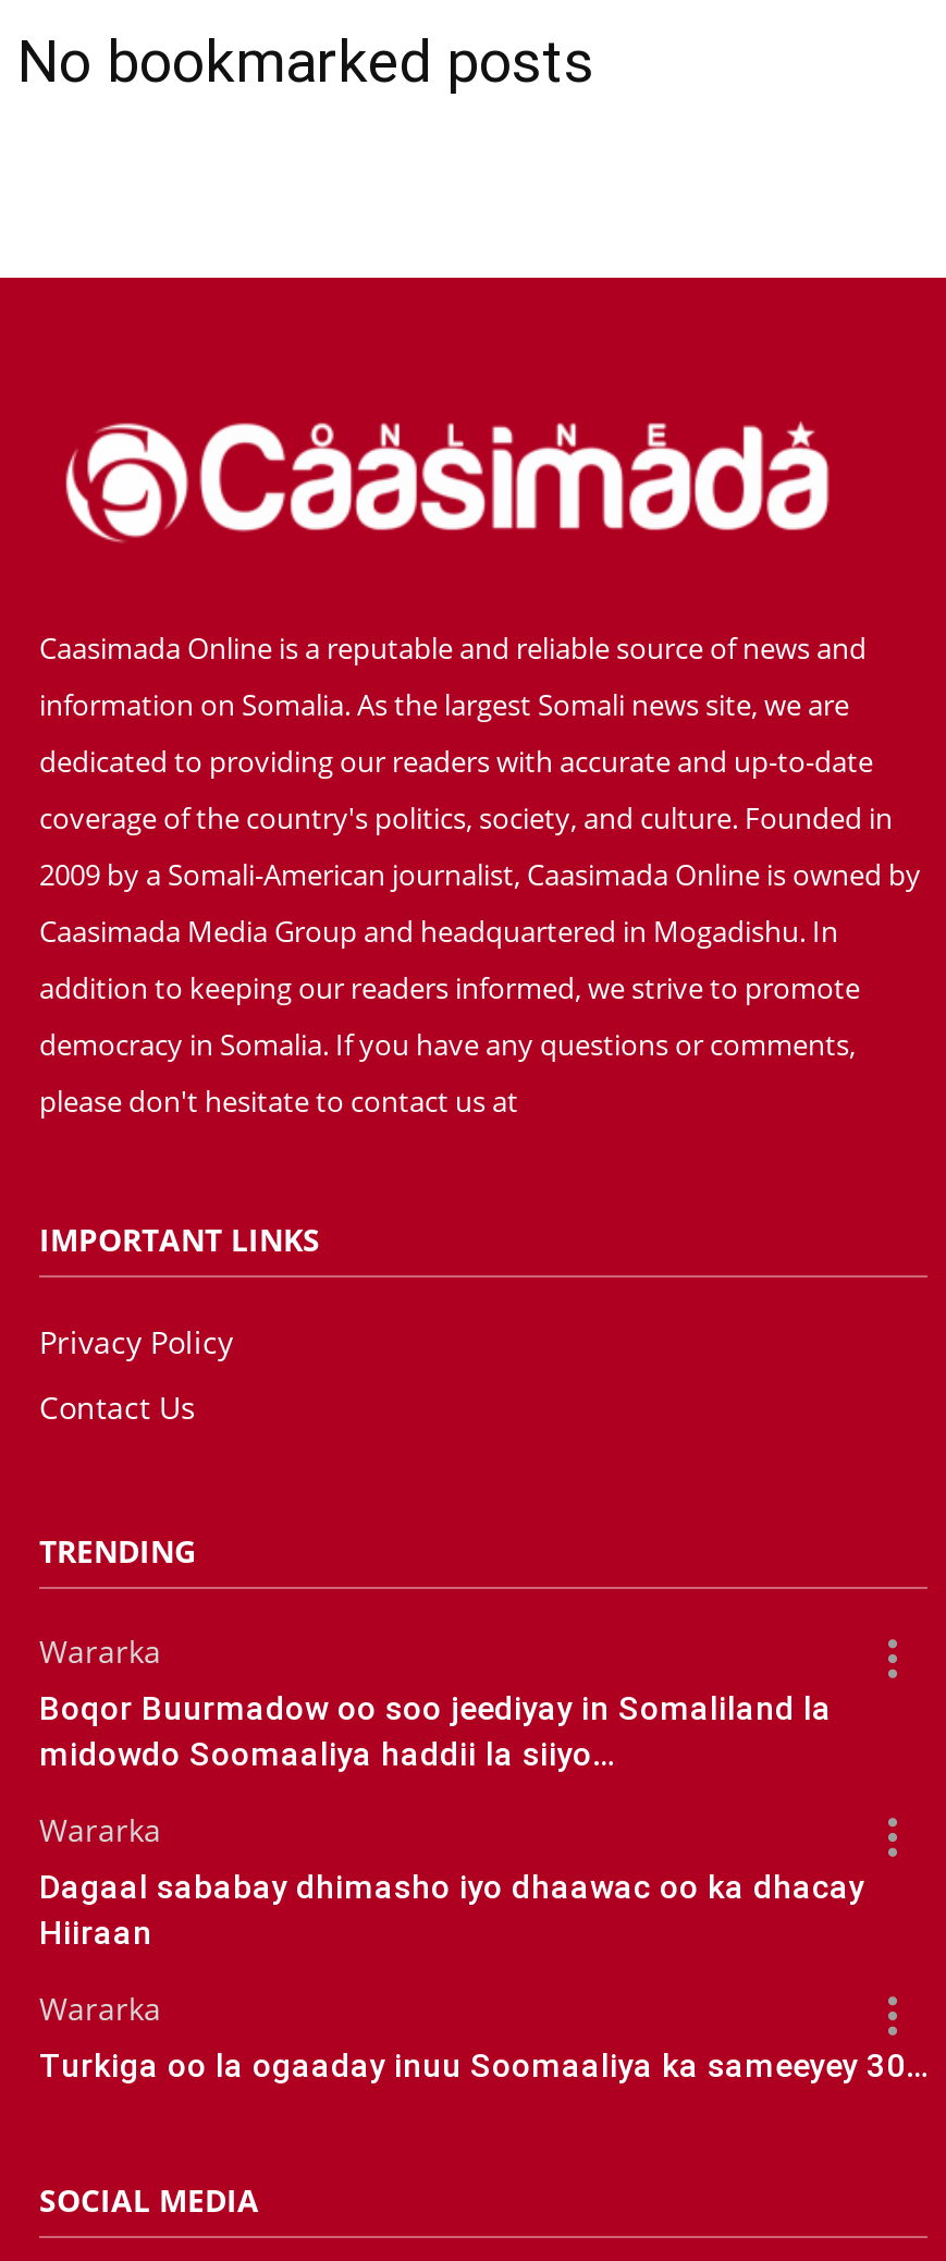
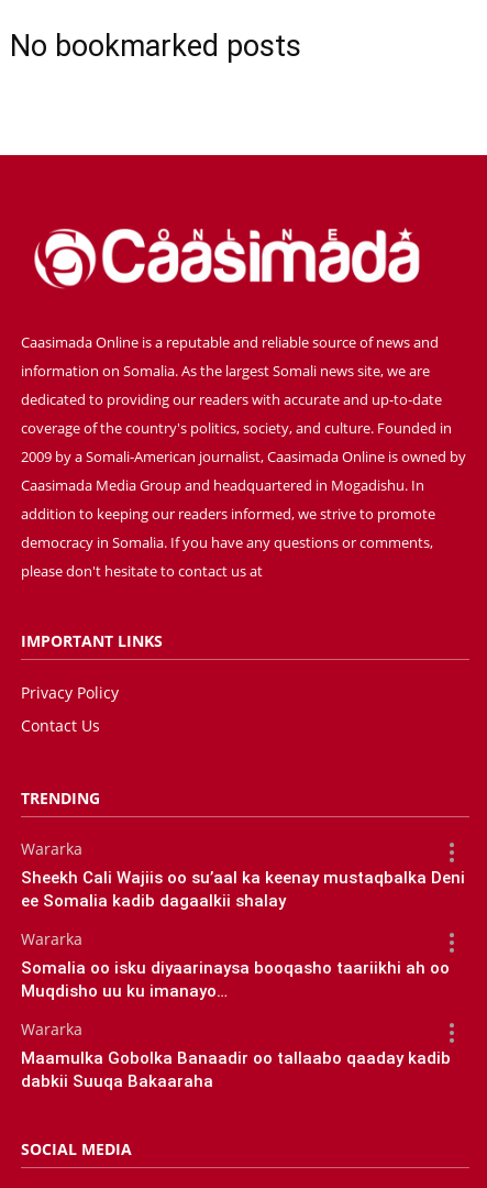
[39,1689,832,1774] Boqor Buurmadow oo soo jeediyay in Somaliland la | midowdo Soomaaliya haddii la siiyo… -> [21,868,465,910] Sheekh Cali Wajiis oo su’aal ka keenay mustaqbalka Deni | ee Somalia kadib dagaalkii shalay
[39,1867,864,1952] Dagaal sababay dhimasho iyo dhaawac oo ka dhacay | Hiiraan -> [21,958,450,1001] Somalia oo isku diyaarinaysa booqasho taariikhi ah oo | Muqdisho uu ku imanayo…
[39,2046,927,2085] Turkiga oo la ogaaday inuu Soomaaliya ka sameeyey 30… -> [21,1048,451,1091] Maamulka Gobolka Banaadir oo tallaabo qaaday kadib | dabkii Suuqa Bakaaraha

